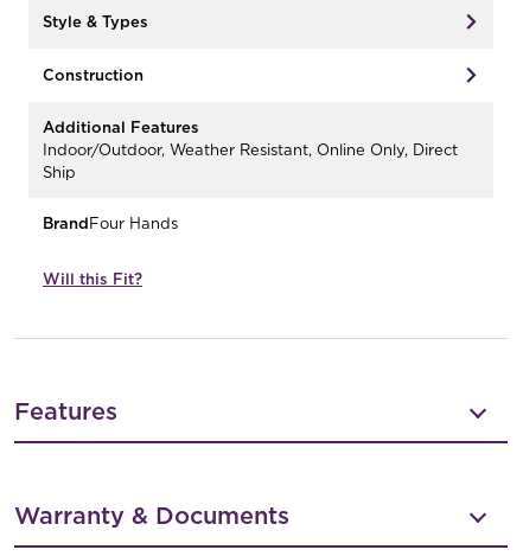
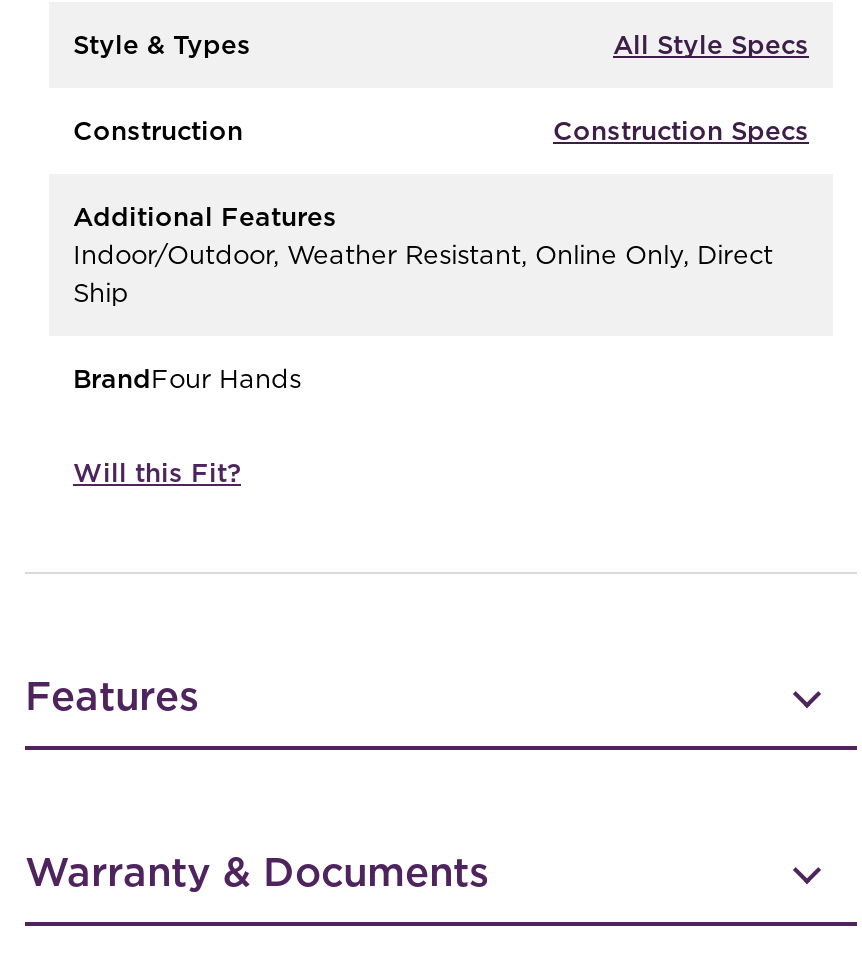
none -> [613,29,809,59] All Style Specs
none -> [553,115,809,145] Construction Specs

